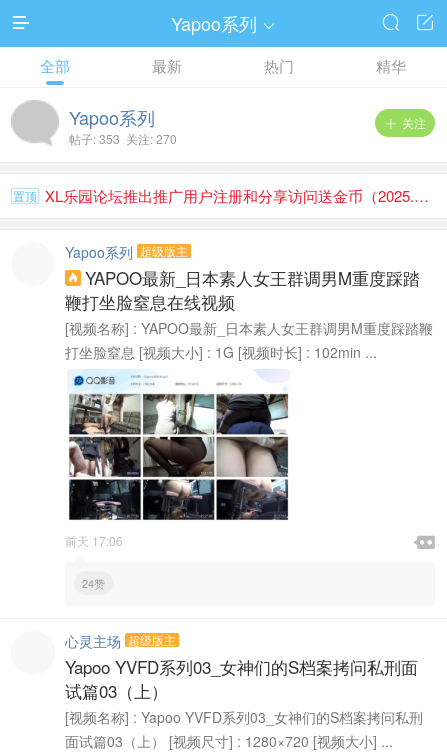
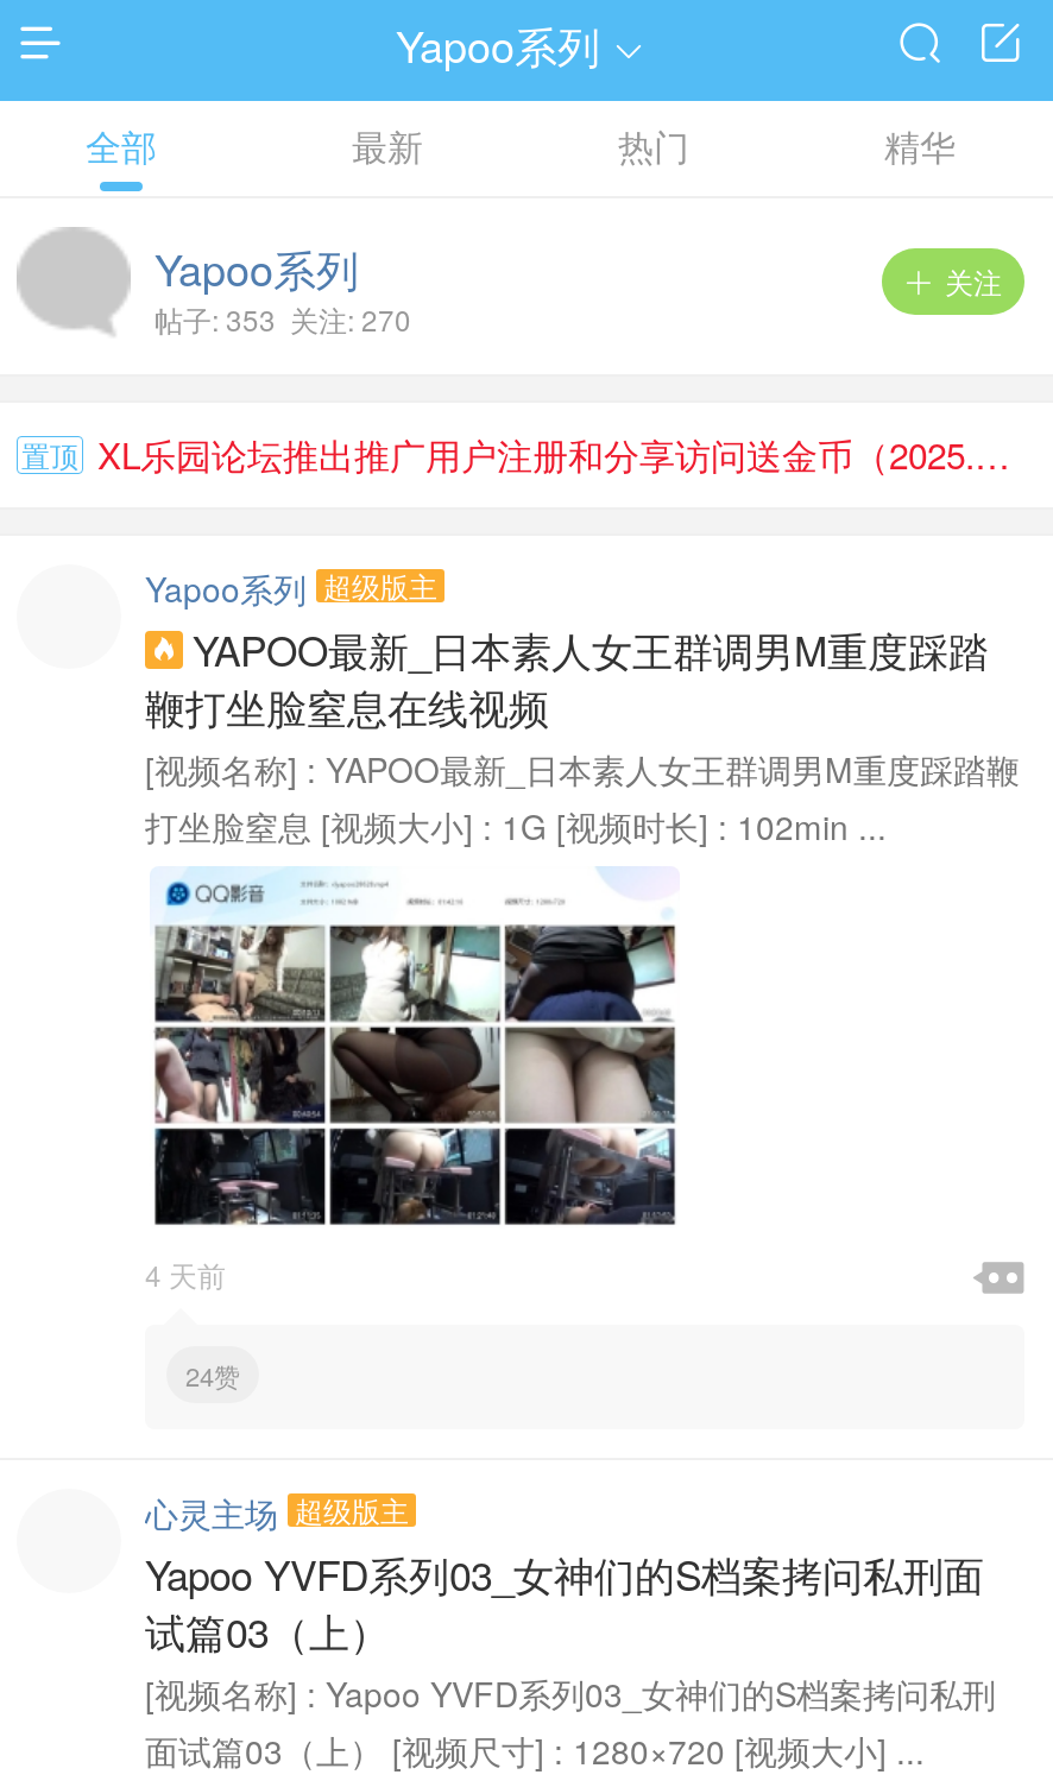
[65,531,123,548] 前天 17:06 -> [145,1252,226,1293] 4 天前

